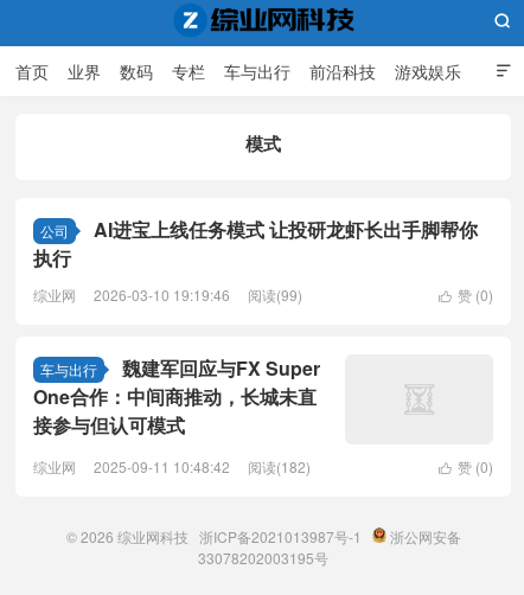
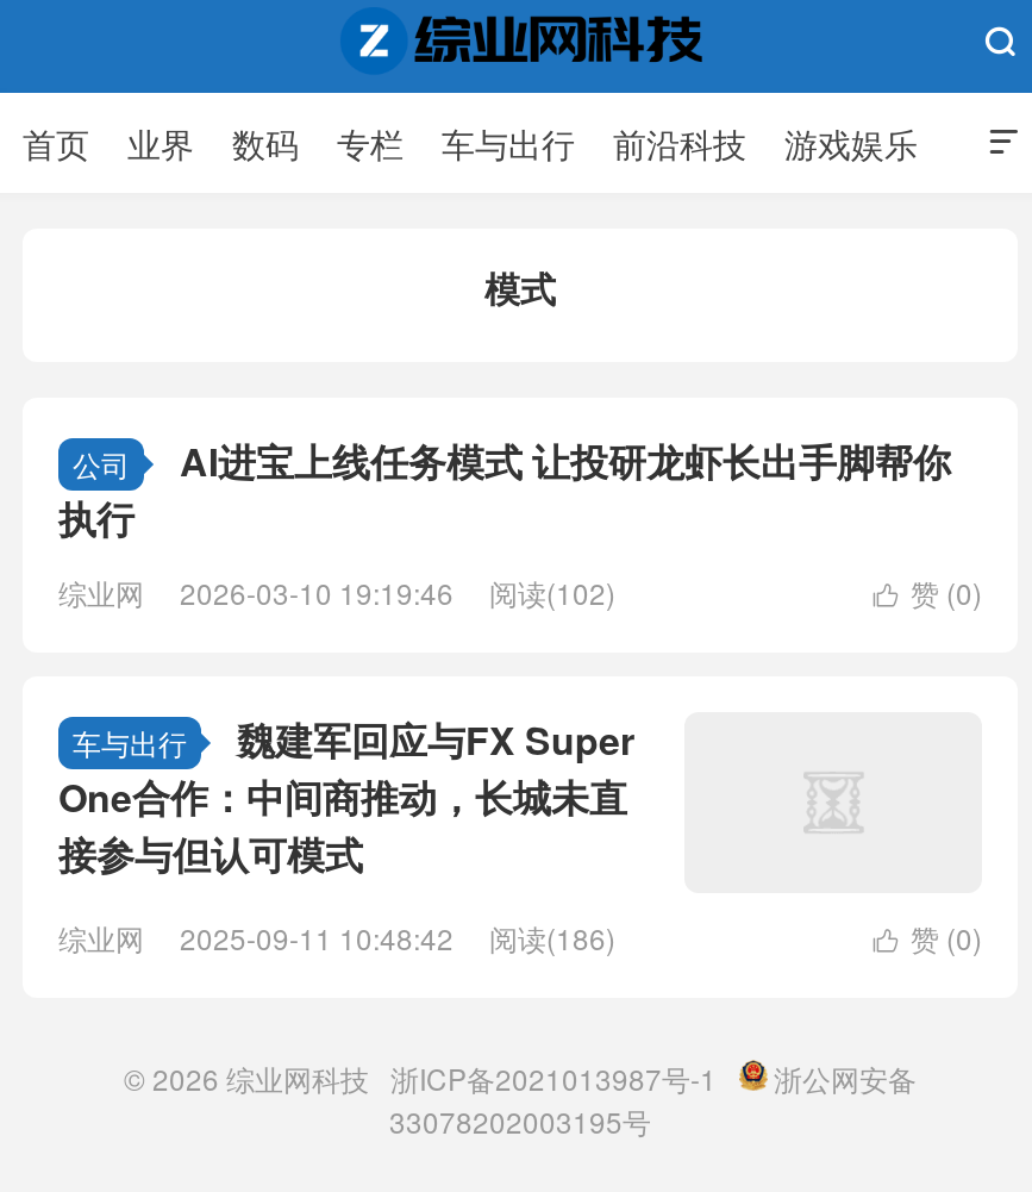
[33,284,302,305] 综业网 2026-03-10 19:19:46 阅读(99) -> [58,572,615,612] 综业网 2026-03-10 19:19:46 阅读(102)
[33,456,311,476] 综业网 2025-09-11 10:48:42 阅读(182) -> [58,917,615,957] 综业网 2025-09-11 10:48:42 阅读(186)

